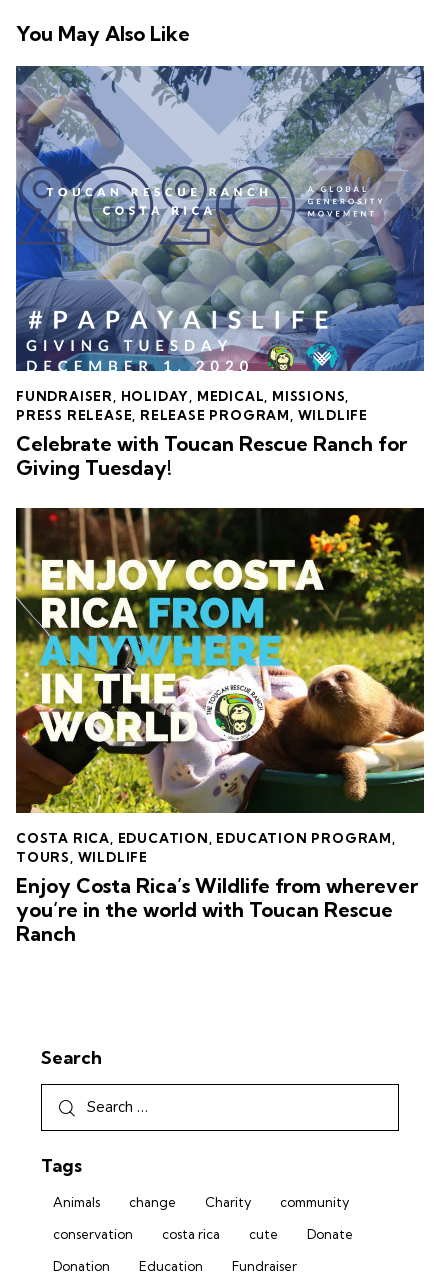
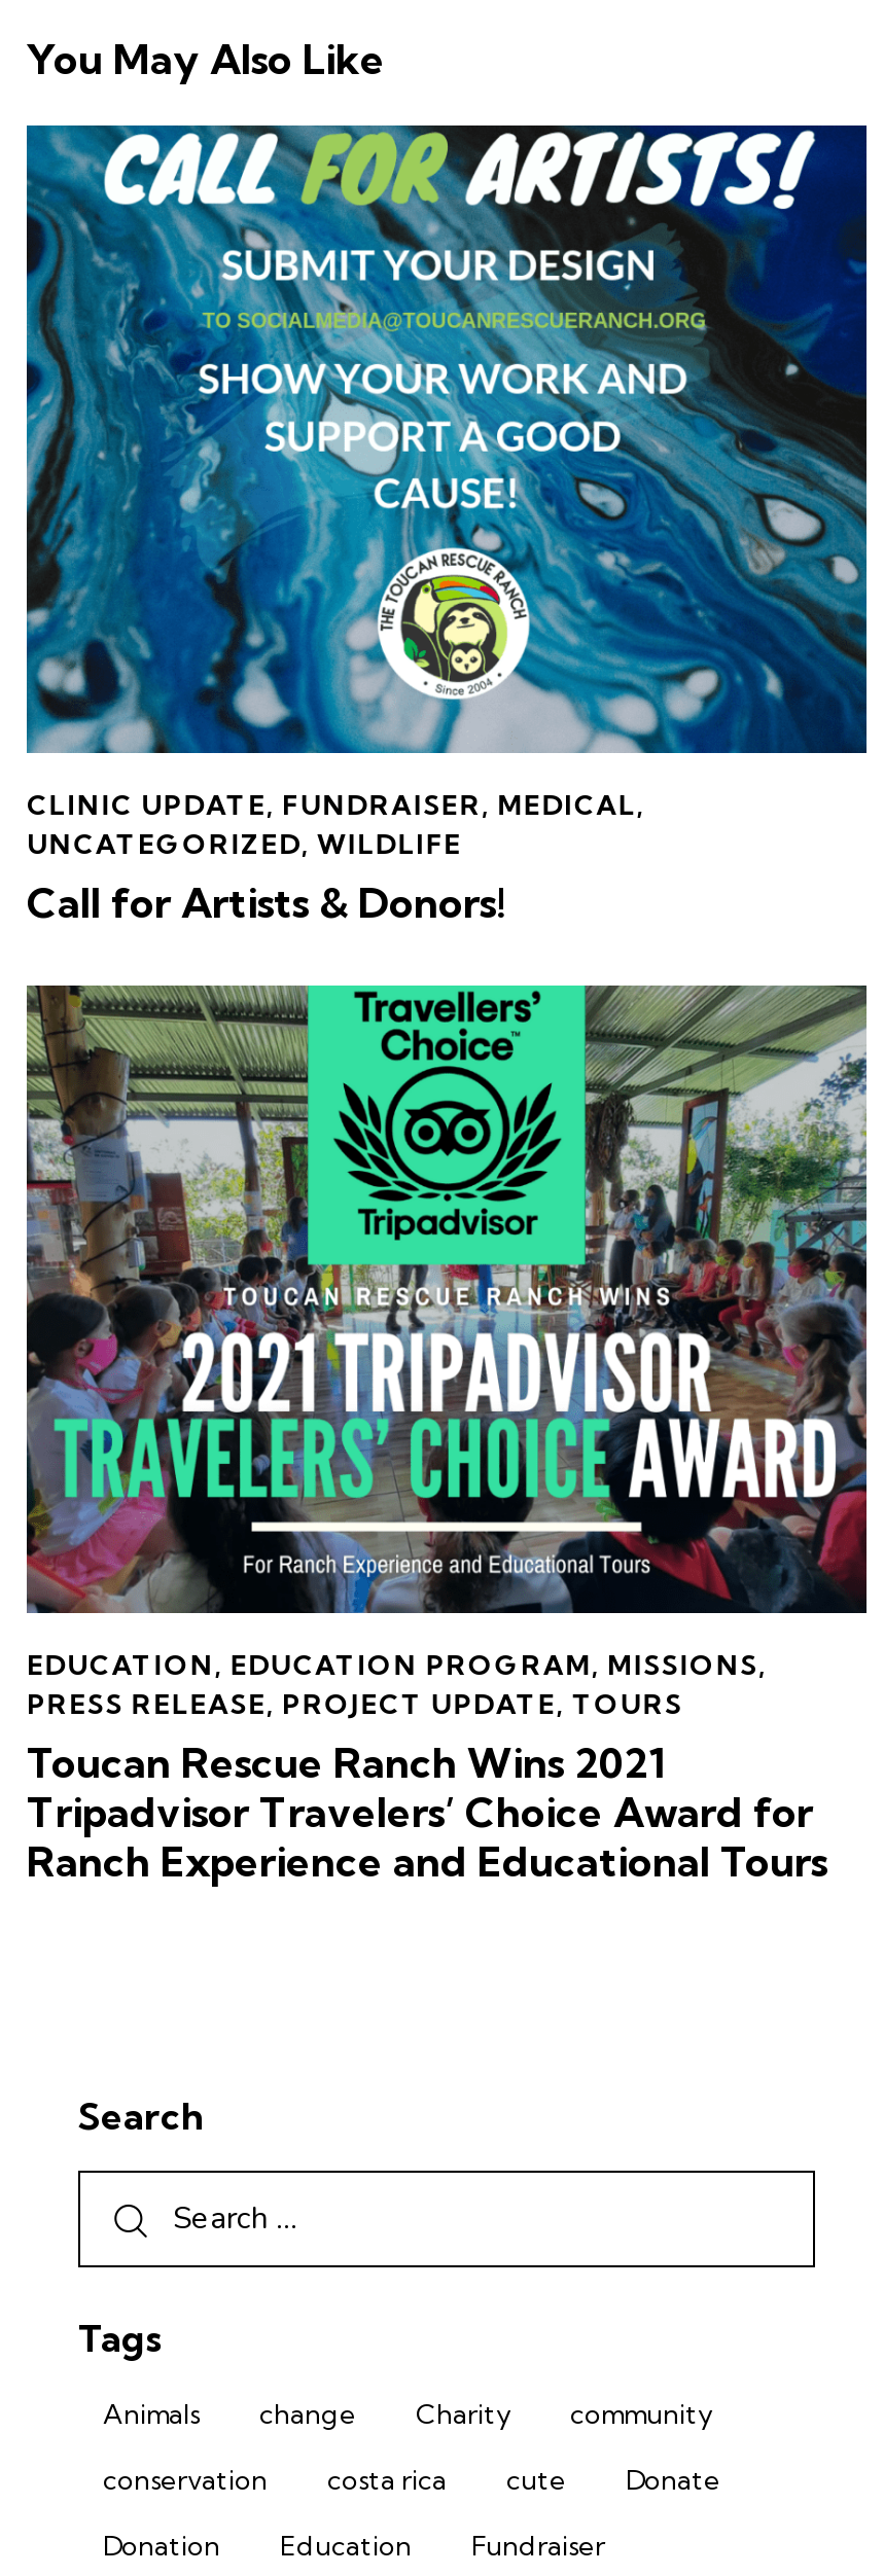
[15,65,425,480] [image] | FUNDRAISER, HOLIDAY, MEDICAL, MISSIONS, | PRESS RELEASE, RELEASE PROGRAM, WILDLIFE | Celebrate with Toucan Rescue Ranch for | Giving Tuesday! -> [25,123,869,928] [image] | CLINIC UPDATE, FUNDRAISER, MEDICAL, | UNCATEGORIZED, WILDLIFE | Call for Artists & Donors!
[15,507,425,946] [image] | COSTA RICA, EDUCATION, EDUCATION PROGRAM, | TOURS, WILDLIFE | Enjoy Costa Rica’s Wildlife from wherever | you’re in the world with Toucan Rescue | Ranch -> [25,983,869,1887] [image] | EDUCATION, EDUCATION PROGRAM, MISSIONS, | PRESS RELEASE, PROJECT UPDATE, TOURS | Toucan Rescue Ranch Wins 2021 | Tripadvisor Travelers’ Choice Award for | Ranch Experience and Educational Tours

